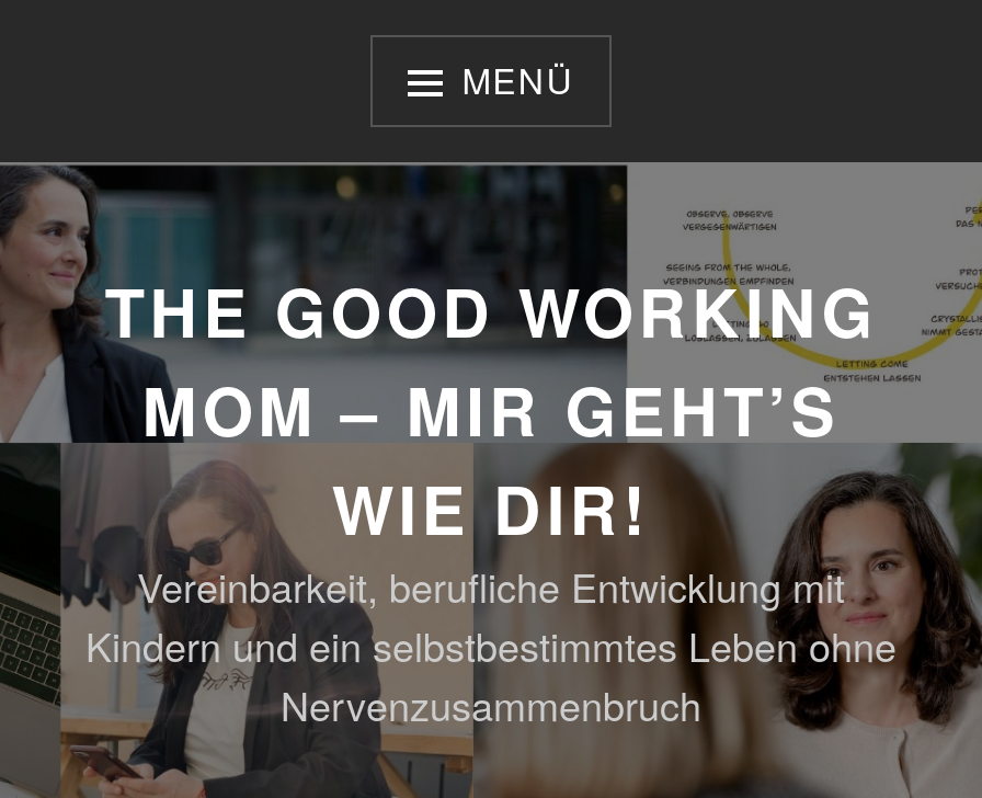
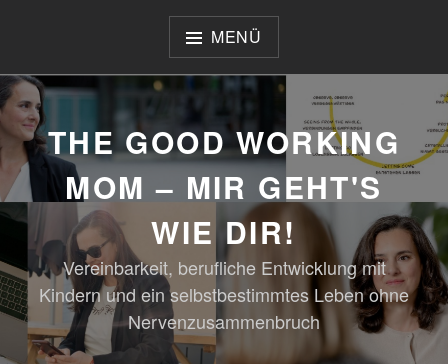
[142,361,840,456] MOM – MIR GEHT’S -> [65,165,383,208] MOM – MIR GEHT'S

